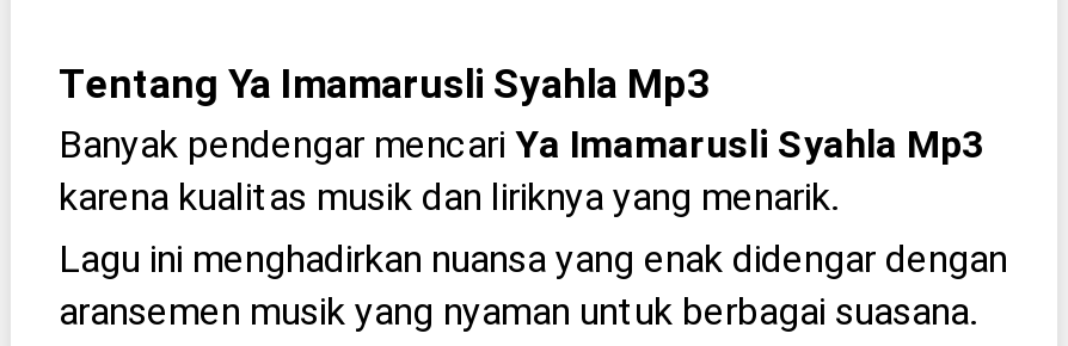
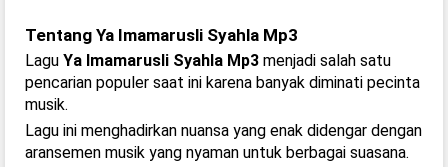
[59,122,983,220] Banyak pendengar mencari Ya Imamarusli Syahla Mp3 | karena kualitas musik dan liriknya yang menarik. -> [25,51,420,114] Lagu Ya Imamarusli Syahla Mp3 menjadi salah satu | pencarian populer saat ini karena banyak diminati pecinta | musik.

